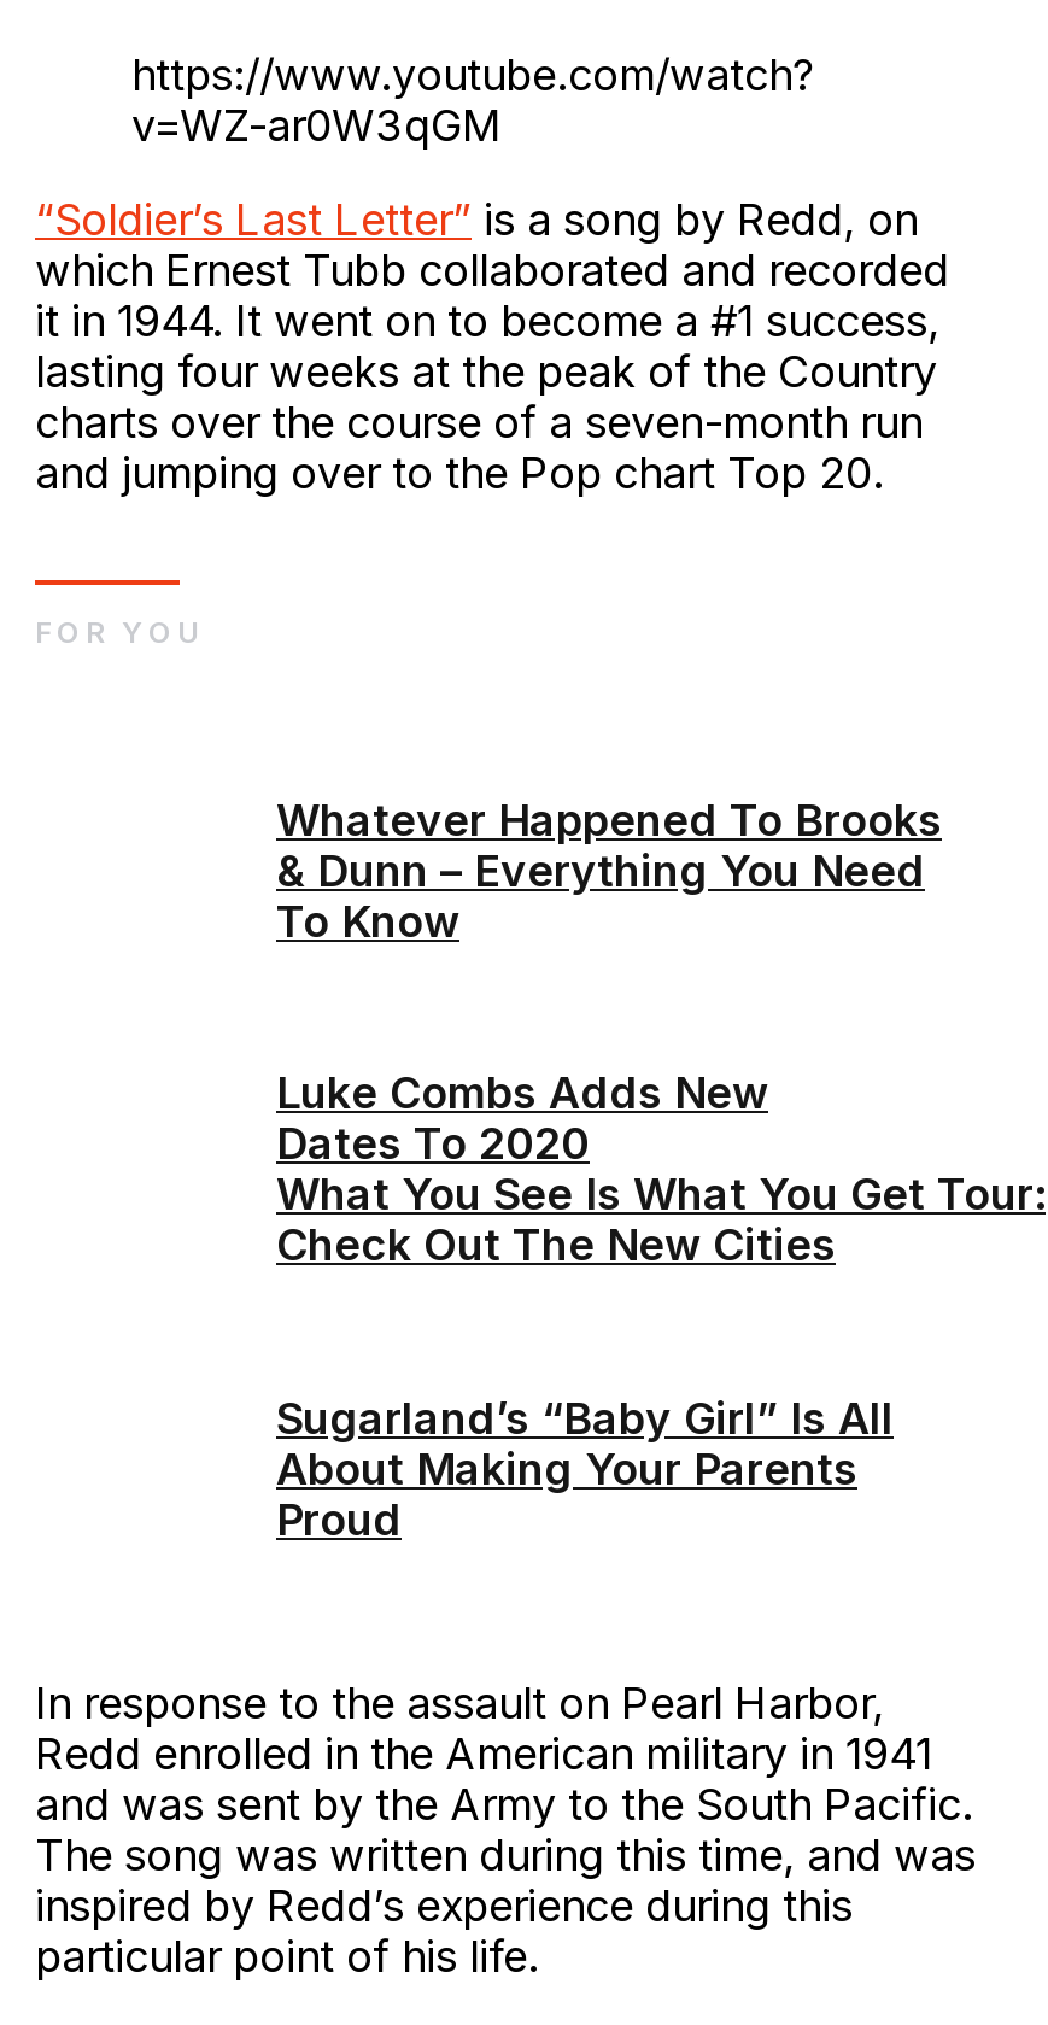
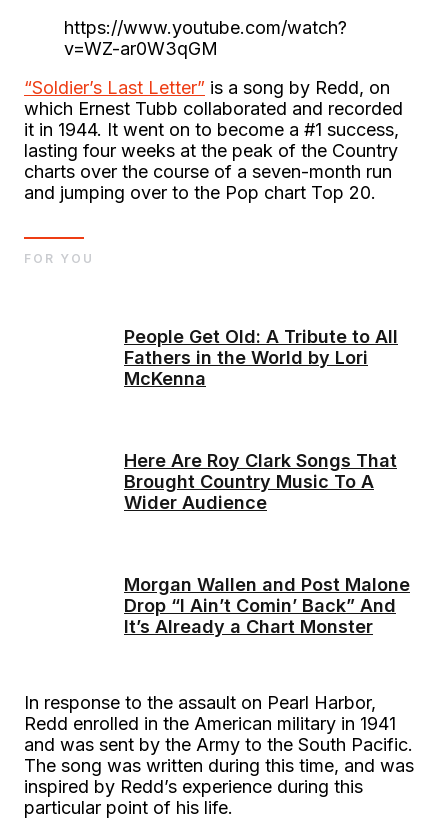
[276,794,942,946] Whatever Happened To Brooks | & Dunn – Everything You Need | To Know -> [124,326,398,389] People Get Old: A Tribute to All | Fathers in the World by Lori | McKenna
[276,1068,1046,1271] Luke Combs Adds New | Dates To 2020 | What You See Is What You Get Tour: | Check Out The New Cities -> [124,450,397,513] Here Are Roy Clark Songs That | Brought Country Music To A | Wider Audience
[276,1393,894,1544] Sugarland’s “Baby Girl” Is All | About Making Your Parents | Proud -> [124,574,410,637] Morgan Wallen and Post Malone | Drop “I Ain’t Comin’ Back” And | It’s Already a Chart Monster

